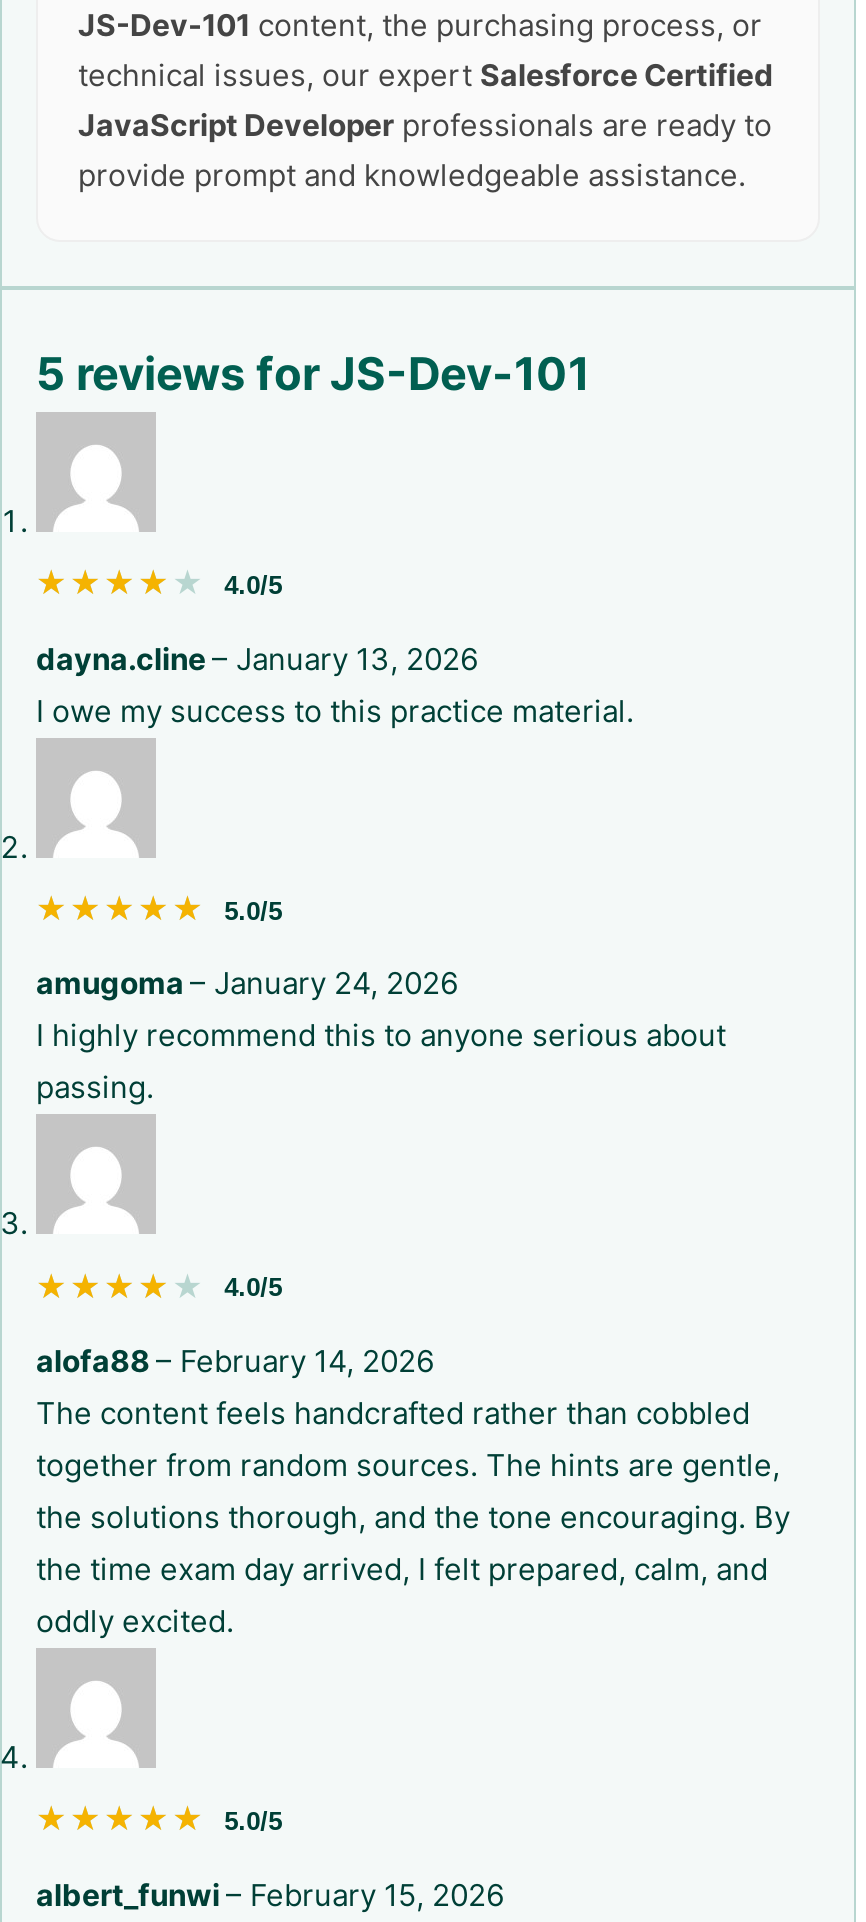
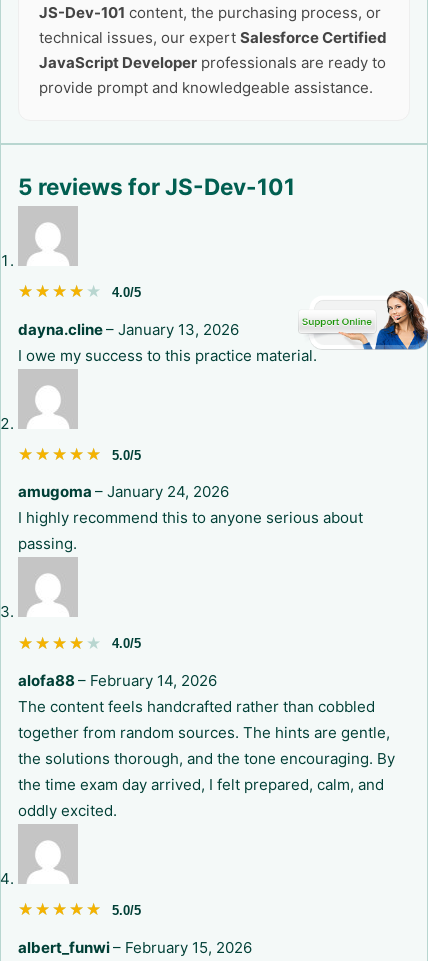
none -> [299,289,429,351] [image]

